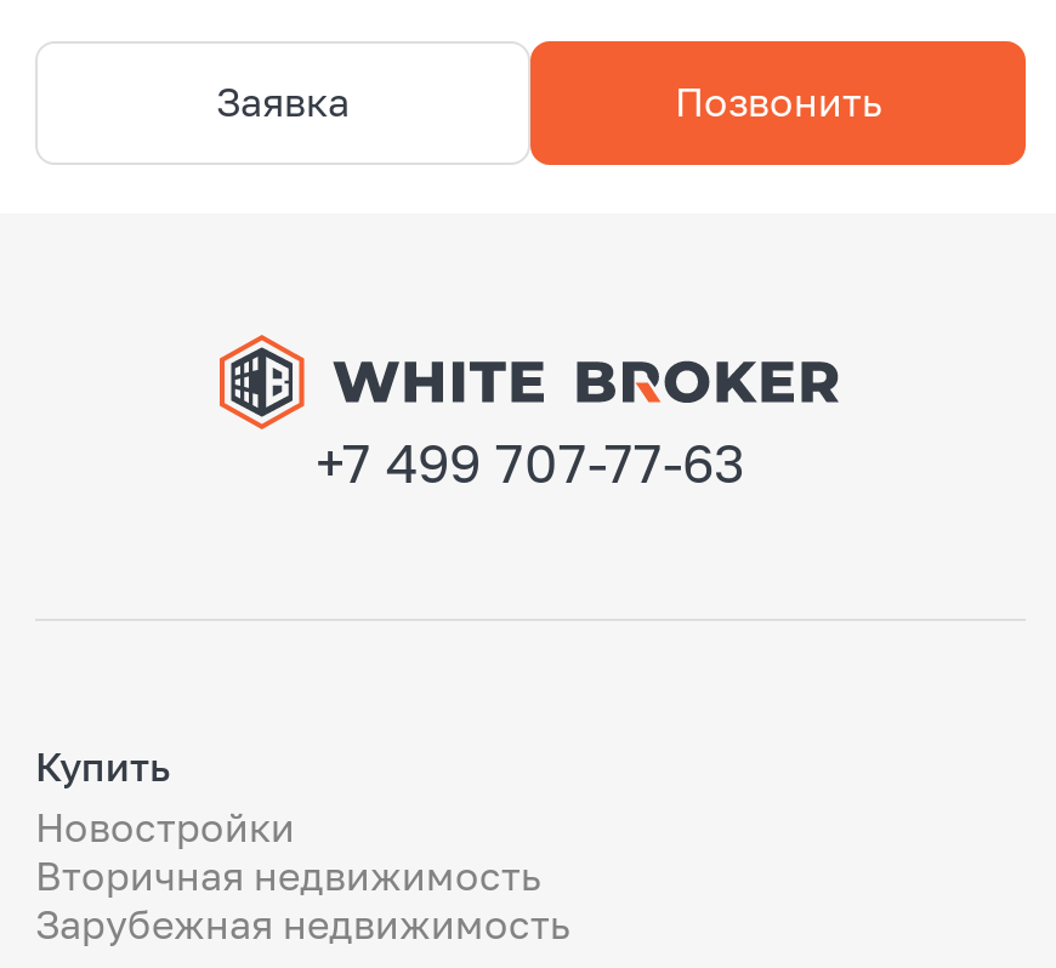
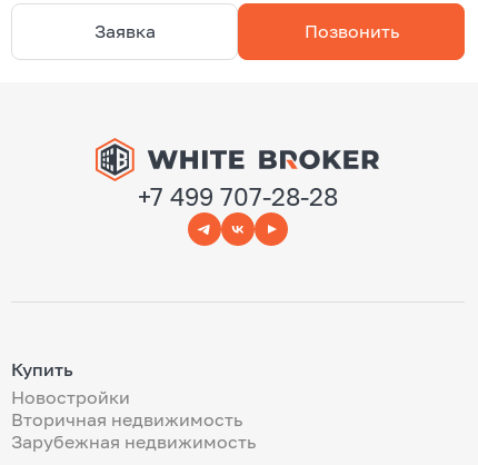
[316,429,745,495] +7 499 707-77-63 -> [138,181,338,211] +7 499 707-28-28

